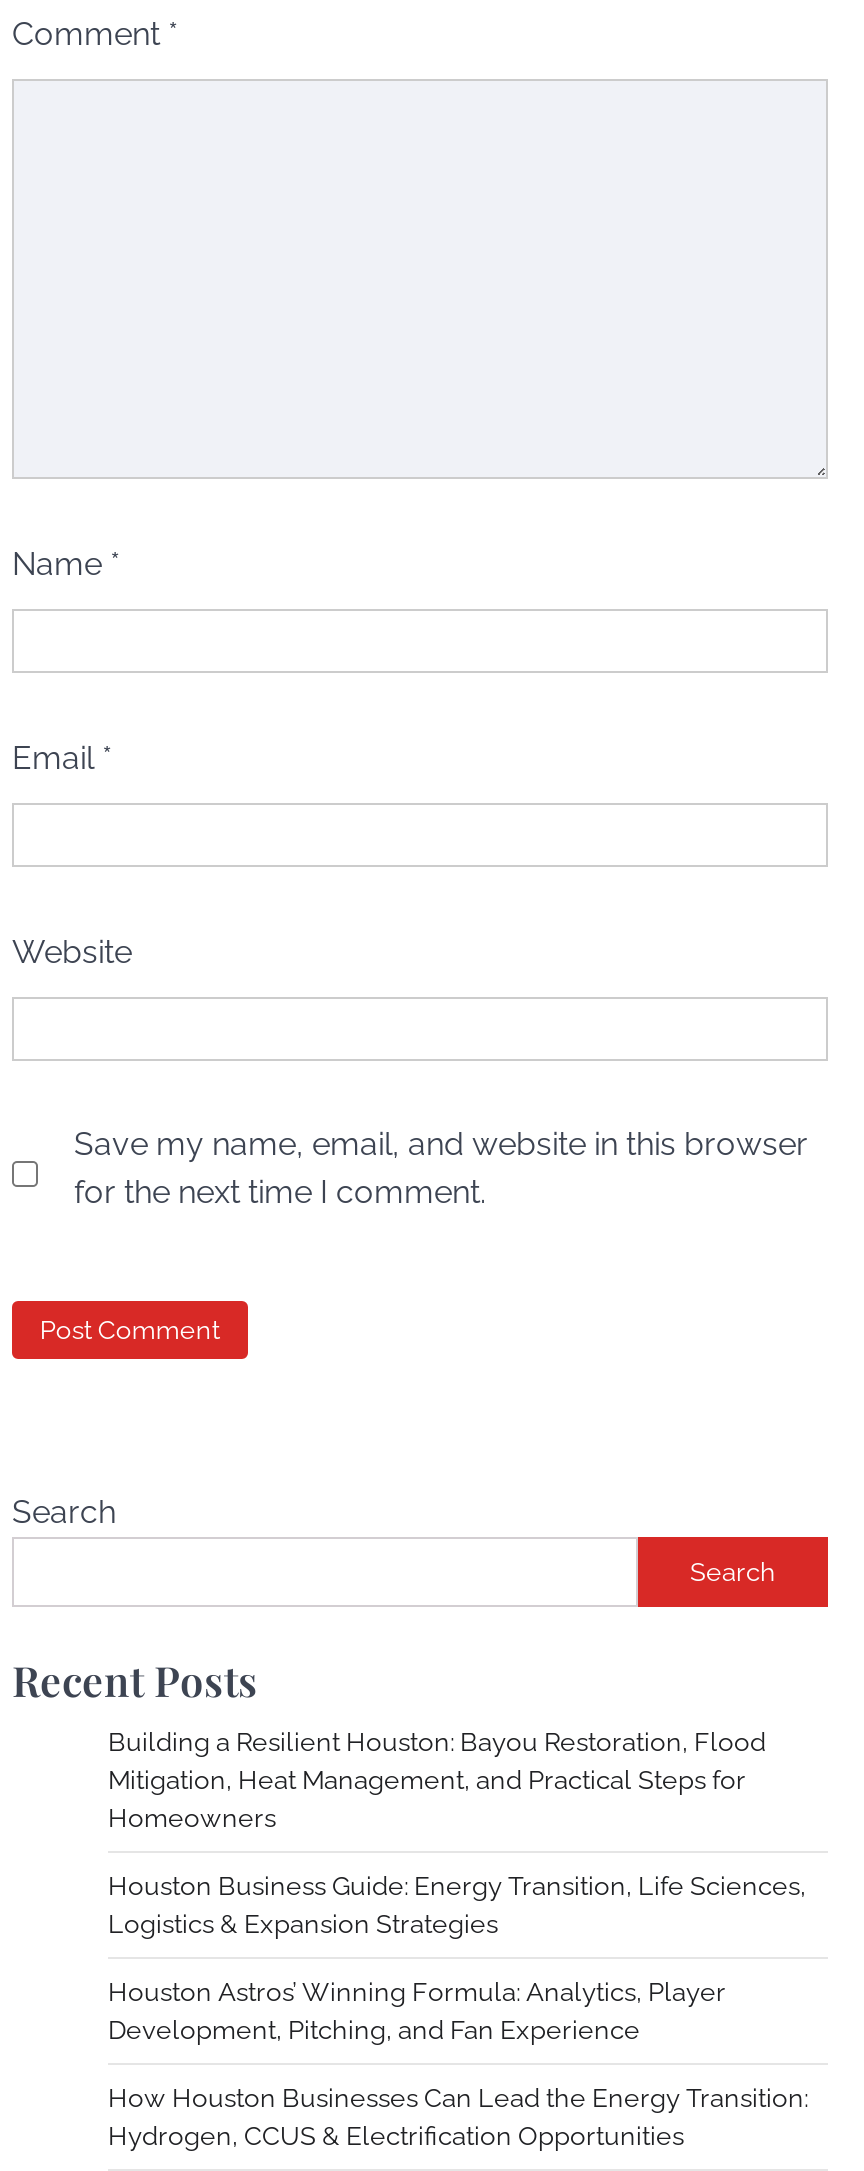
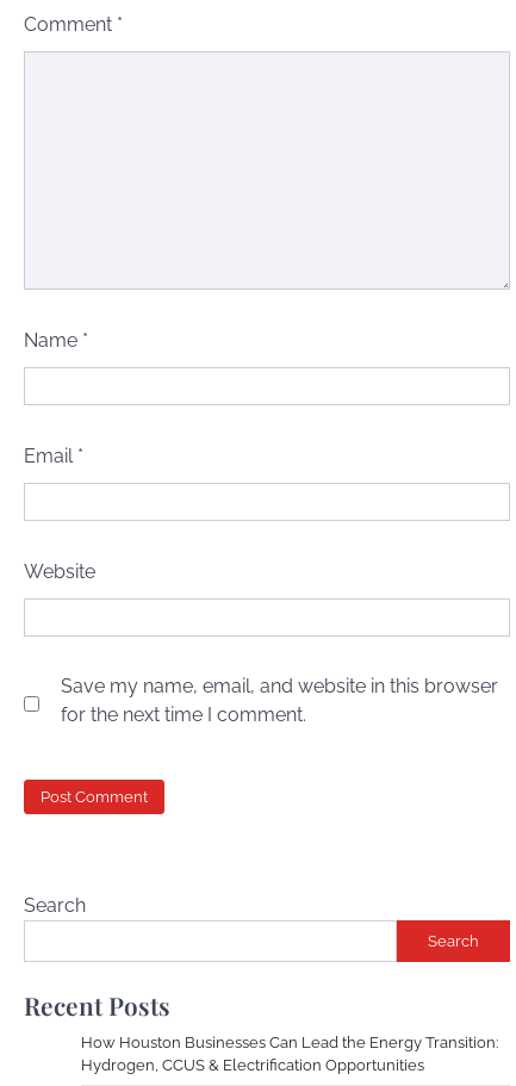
[108,1728,806,2046] Building a Resilient Houston: Bayou Restoration, Flood | Mitigation, Heat Management, and Practical Steps for | Homeowners | Houston Business Guide: Energy Transition, Life Sciences, | Logistics & Expansion Strategies | Houston Astros’ Winning Formula: Analytics, Player | Development, Pitching, and Fan Experience -> none

